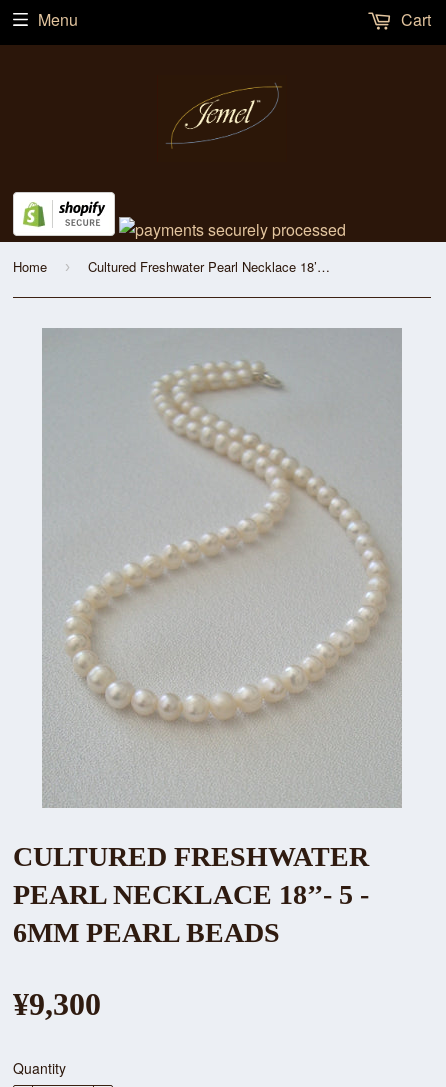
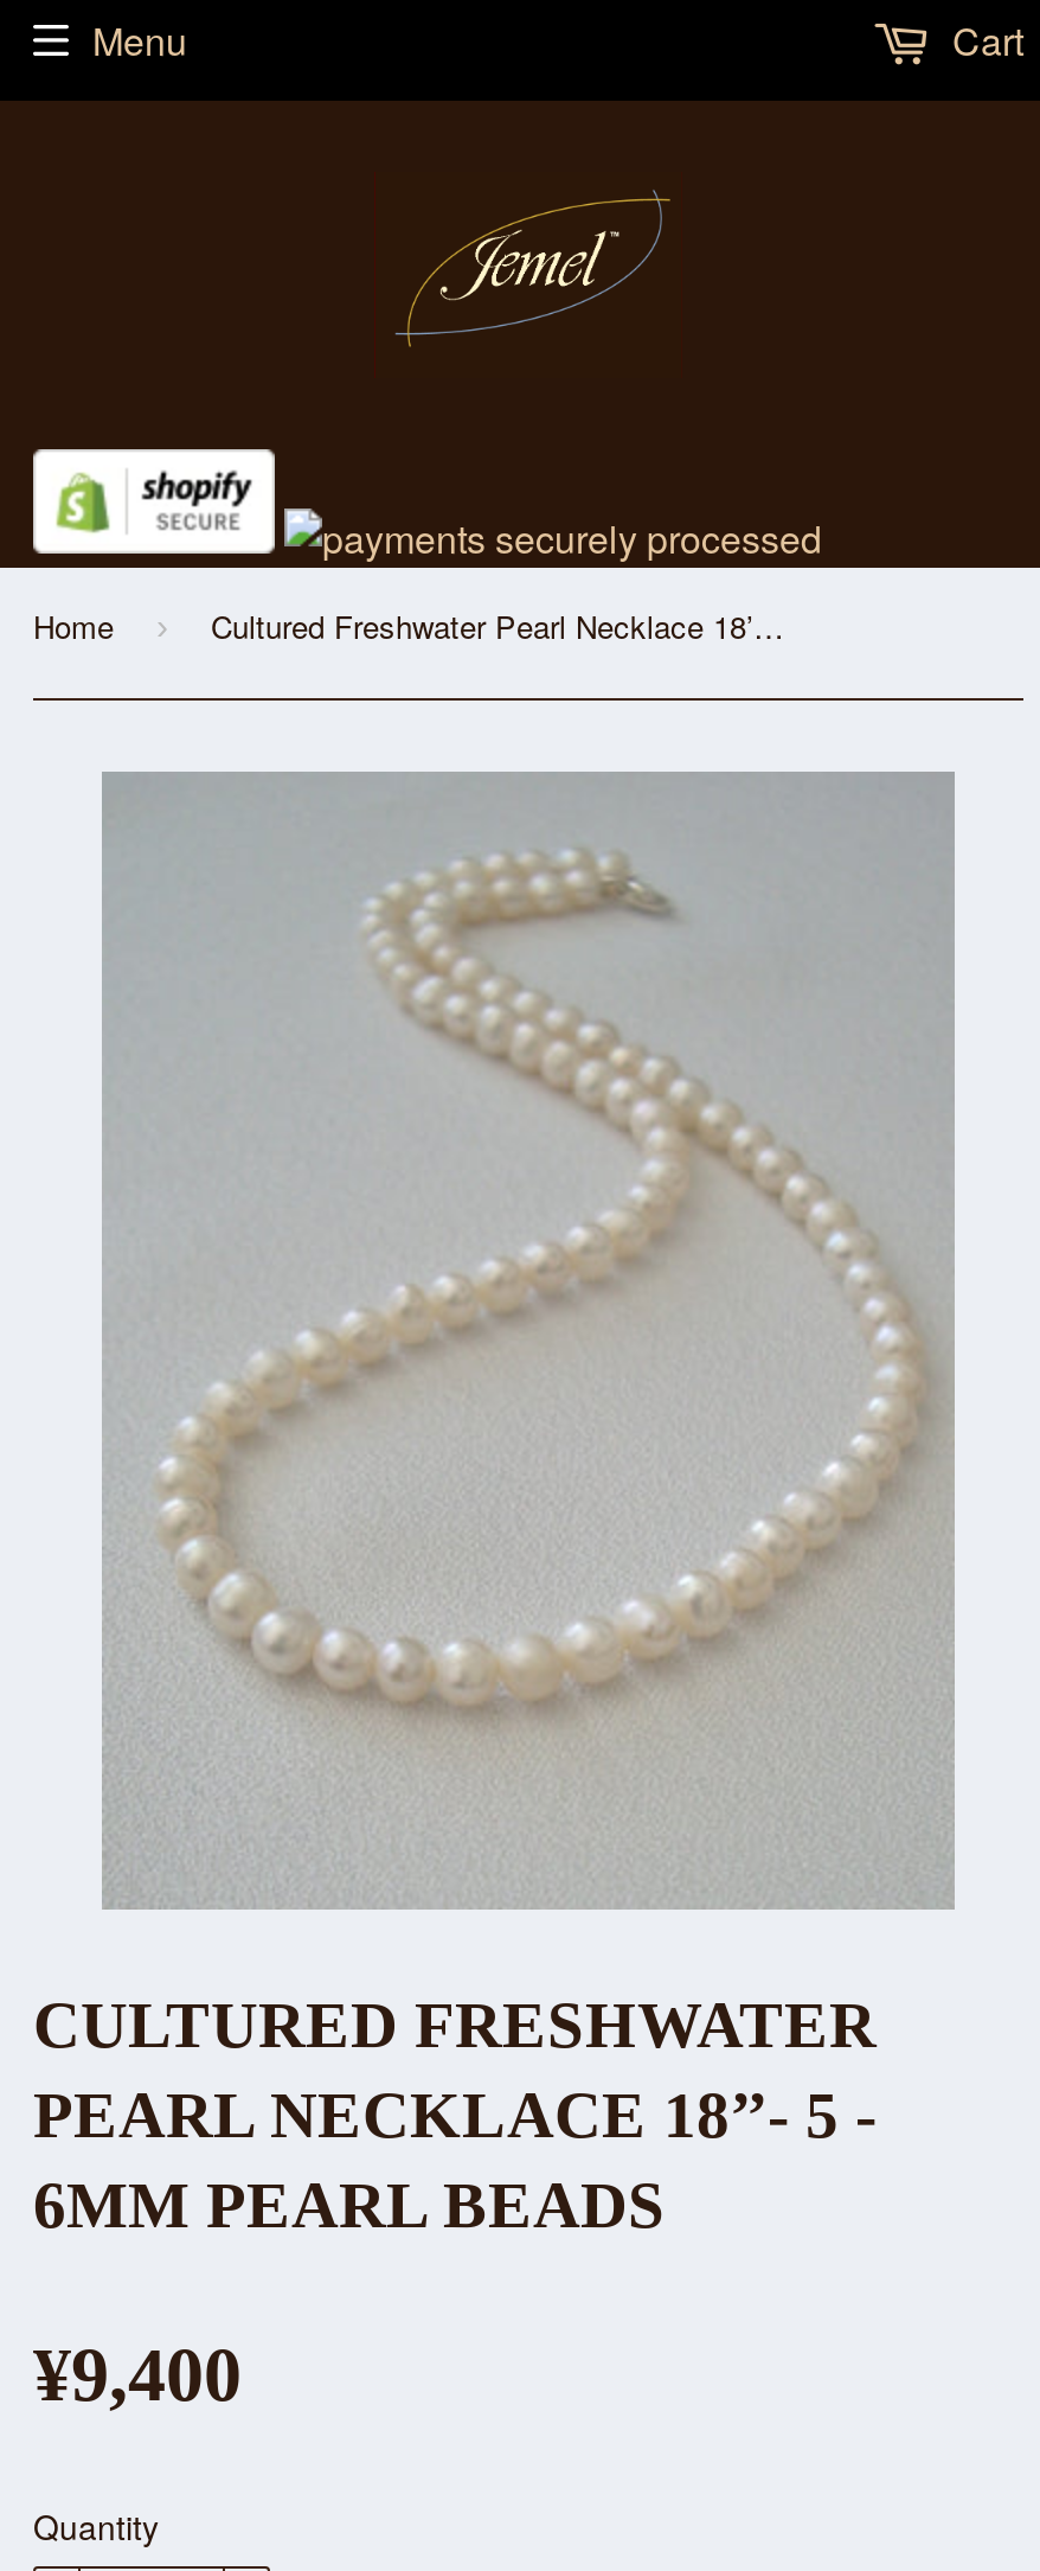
[13,986,101,1022] ¥9,300 -> [33,2331,242,2416] ¥9,400

